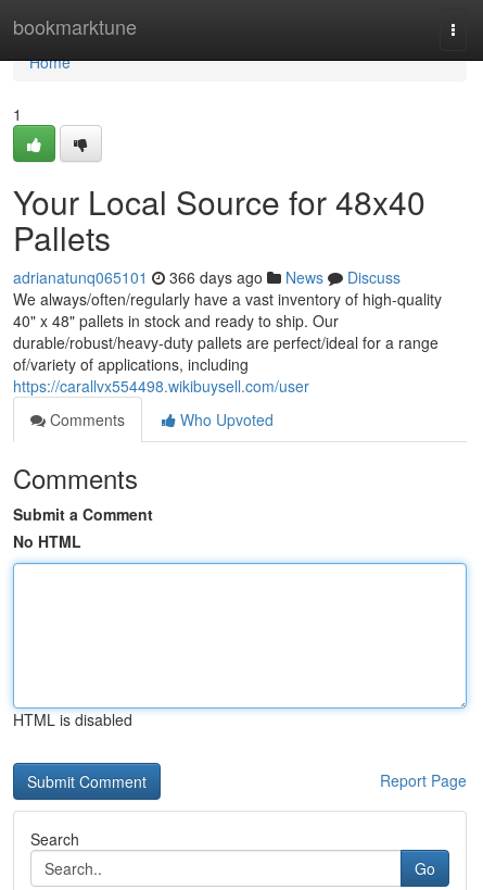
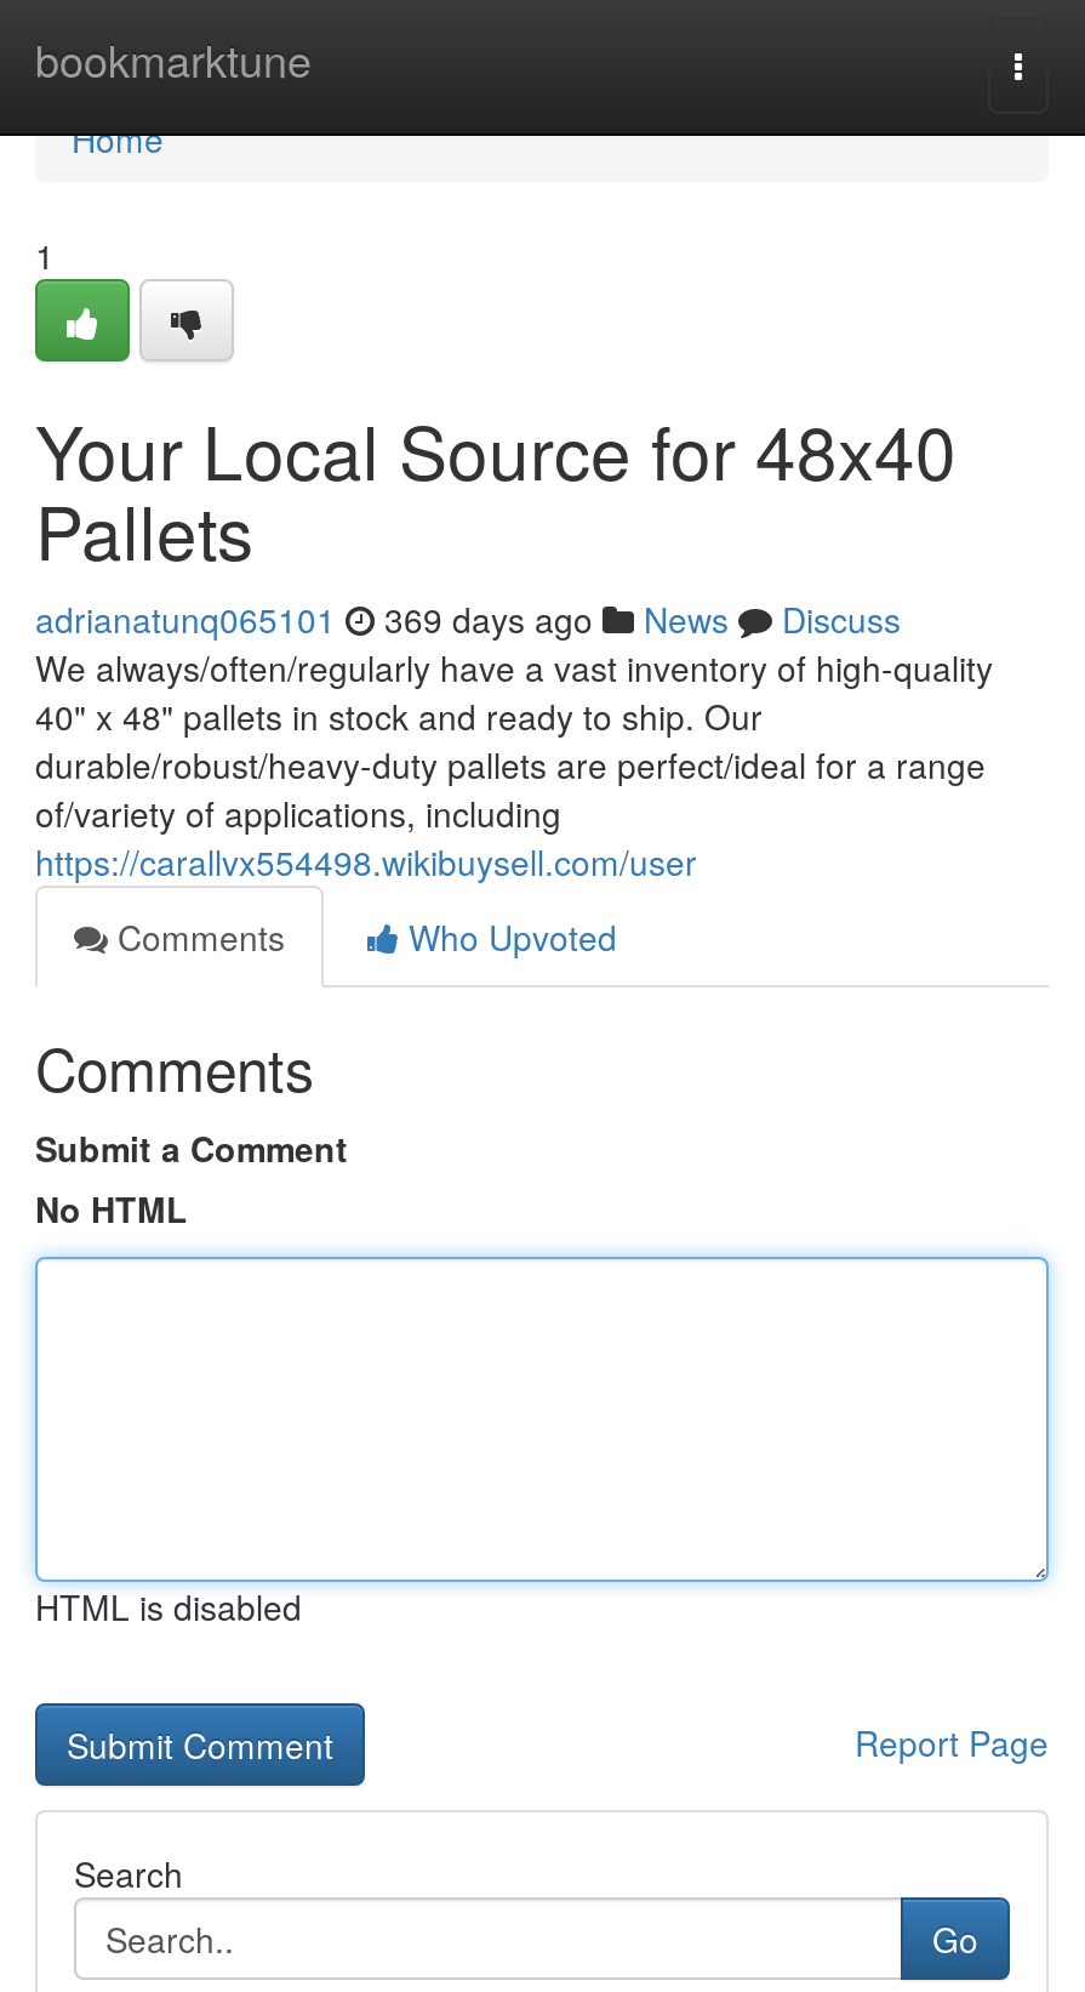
[13,266,401,288] adrianatunq065101 366 days ago News Discuss -> [35,594,901,643] adrianatunq065101 369 days ago News Discuss

